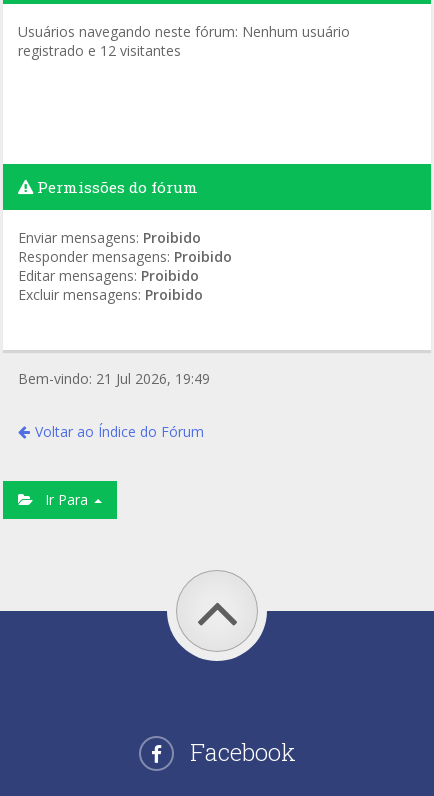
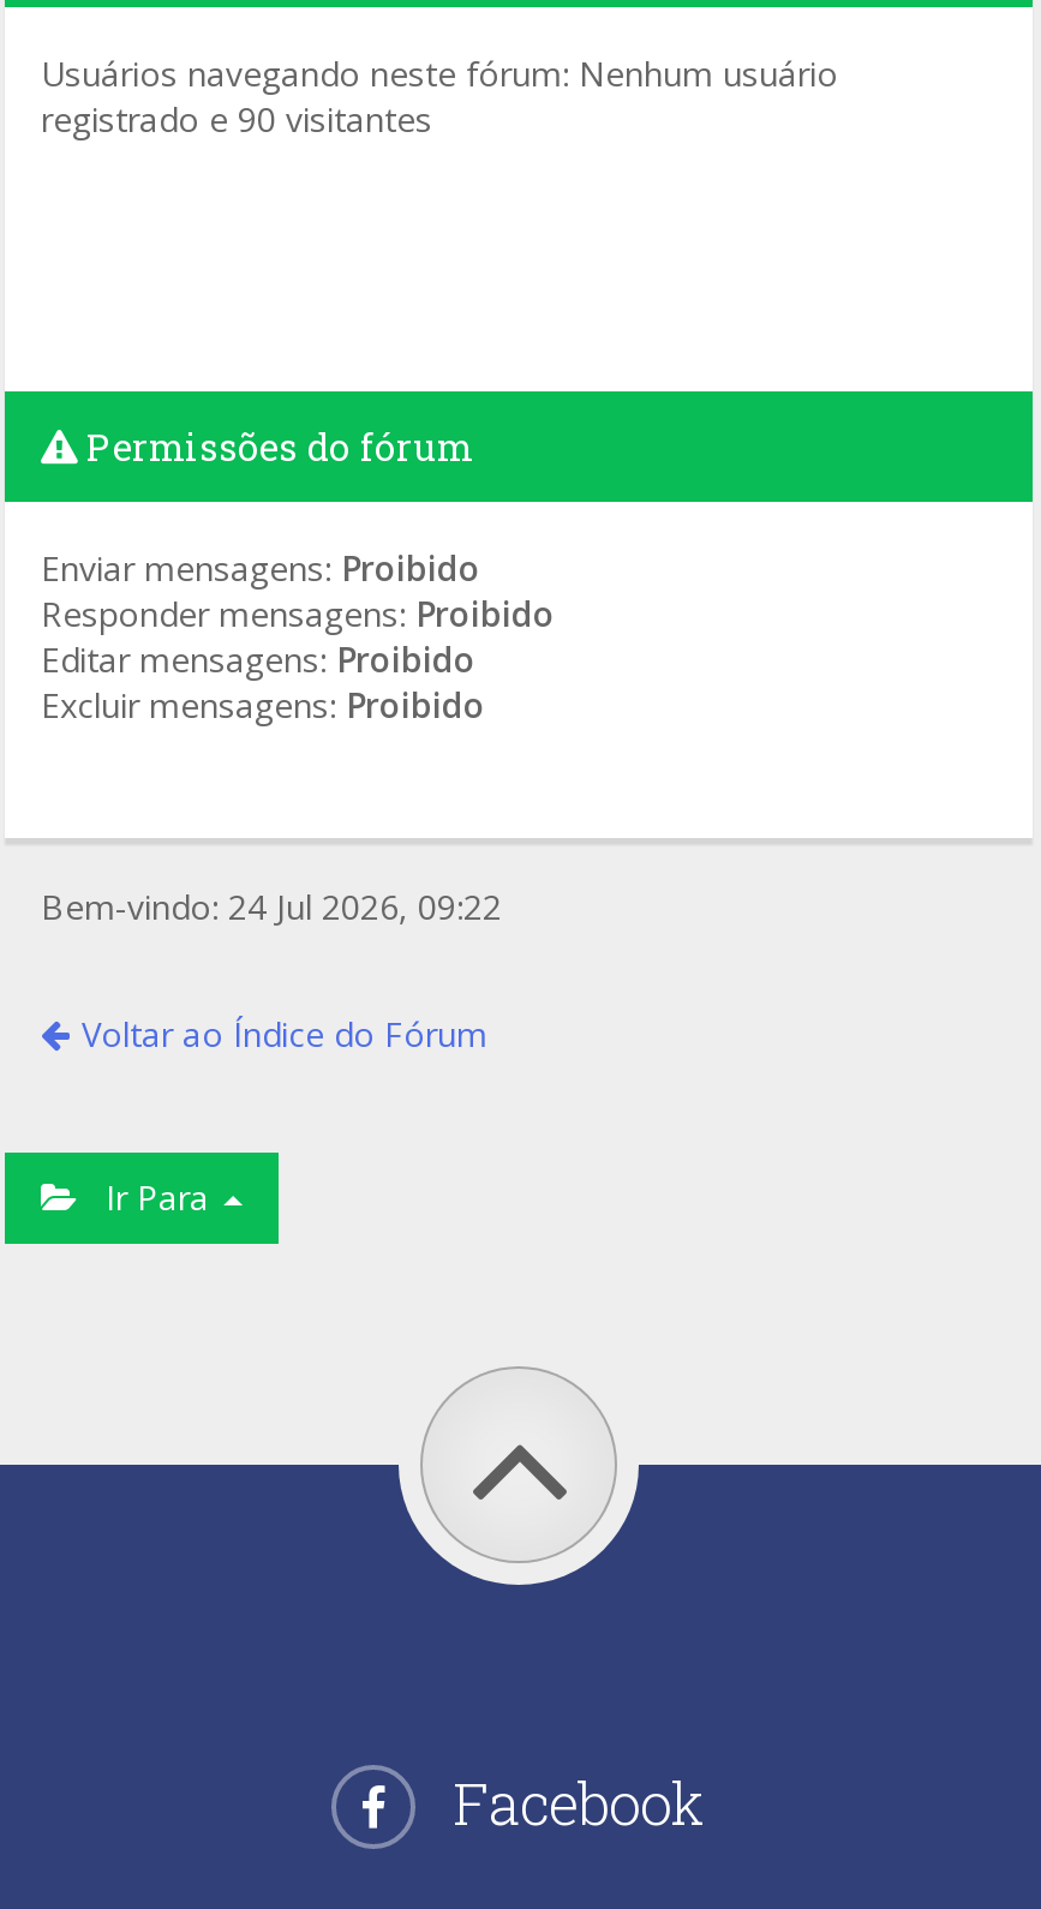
[18,41,181,60] registrado e 12 visitantes -> [41,96,432,142] registrado e 90 visitantes
[18,369,210,388] Bem-vindo: 21 Jul 2026, 19:49 -> [41,884,502,929] Bem-vindo: 24 Jul 2026, 09:22

